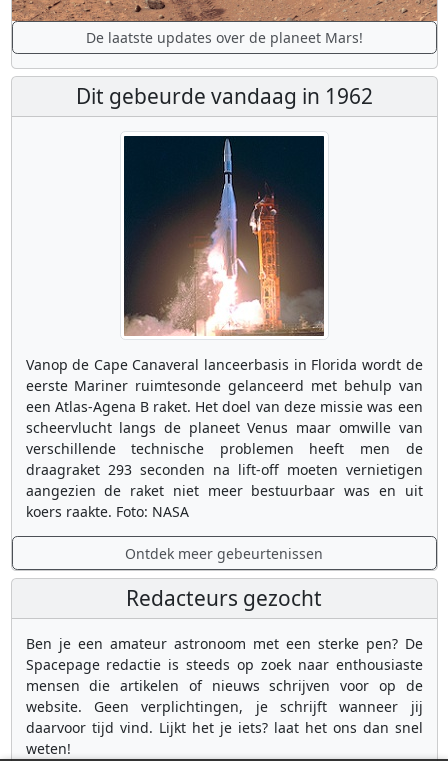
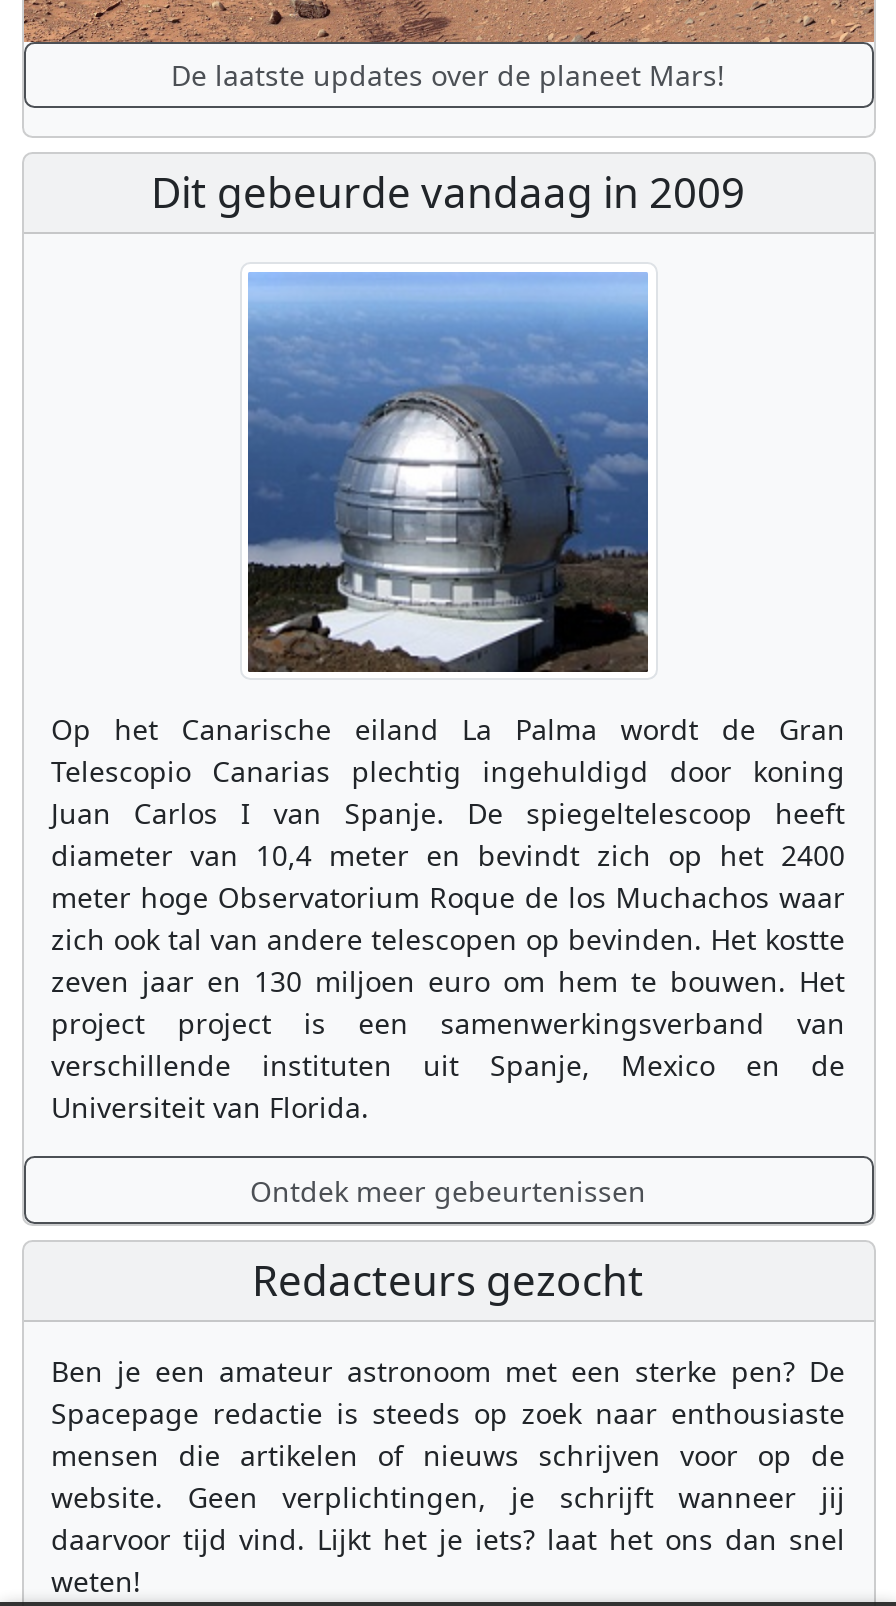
[75,82,372,110] Dit gebeurde vandaag in 1962 -> [151,165,745,221] Dit gebeurde vandaag in 2009
[123,135,325,306] [image] -> [246,320,650,674] [image]
[25,355,422,521] Vanop de Cape Canaveral lanceerbasis in Florida wordt de | eerste Mariner ruimtesonde gelanceerd met behulp van | een Atlas-Agena B raket. Het doel van deze missie was een | scheervlucht langs de planeet Venus maar omwille van | verschillende technische problemen heeft men de | draagraket 293 seconden na lift-off moeten vernietigen | aangezien de raket niet meer bestuurbaar was en uit | koers raakte. Foto: NASA -> [51,711,845,1127] Op het Canarische eiland La Palma wordt de Gran | Telescopio Canarias plechtig ingehuldigd door koning | Juan Carlos I van Spanje. De spiegeltelescoop heeft | diameter van 10,4 meter en bevindt zich op het 2400 | meter hoge Observatorium Roque de los Muchachos waar | zich ook tal van andere telescopen op bevinden. Het kostte | zeven jaar en 130 miljoen euro om hem te bouwen. Het | project project is een samenwerkingsverband van | verschillende instituten uit Spanje, Mexico en de | Universiteit van Florida.

